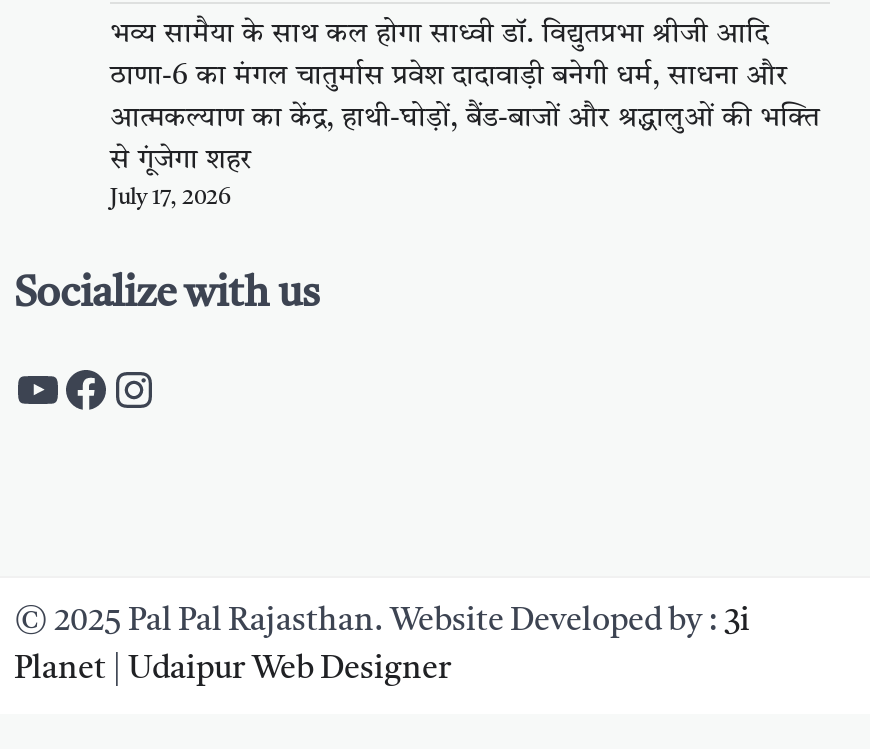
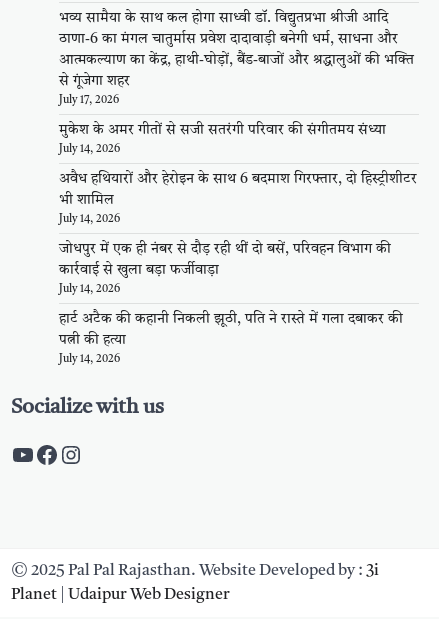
none -> [59,123,417,365] मुकेश के अमर गीतों से सजी सतरंगी परिवार की संगीतमय संध्या | July 14, 2026 | अवैध हथियारों और हेरोइन के साथ 6 बदमाश गिरफ्तार, दो हिस्ट्रीशीटर | भी शामिल | July 14, 2026 | जोधपुर में एक ही नंबर से दौड़ रही थीं दो बसें, परिवहन विभाग की | कार्रवाई से खुला बड़ा फर्जीवाड़ा | July 14, 2026 | हार्ट अटैक की कहानी निकली झूठी, पति ने रास्ते में गला दबाकर की | पत्नी की हत्या | July 14, 2026

